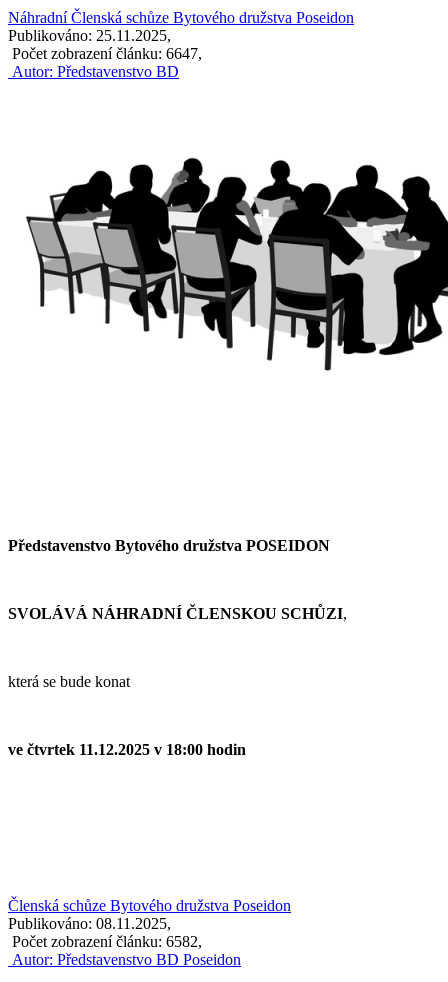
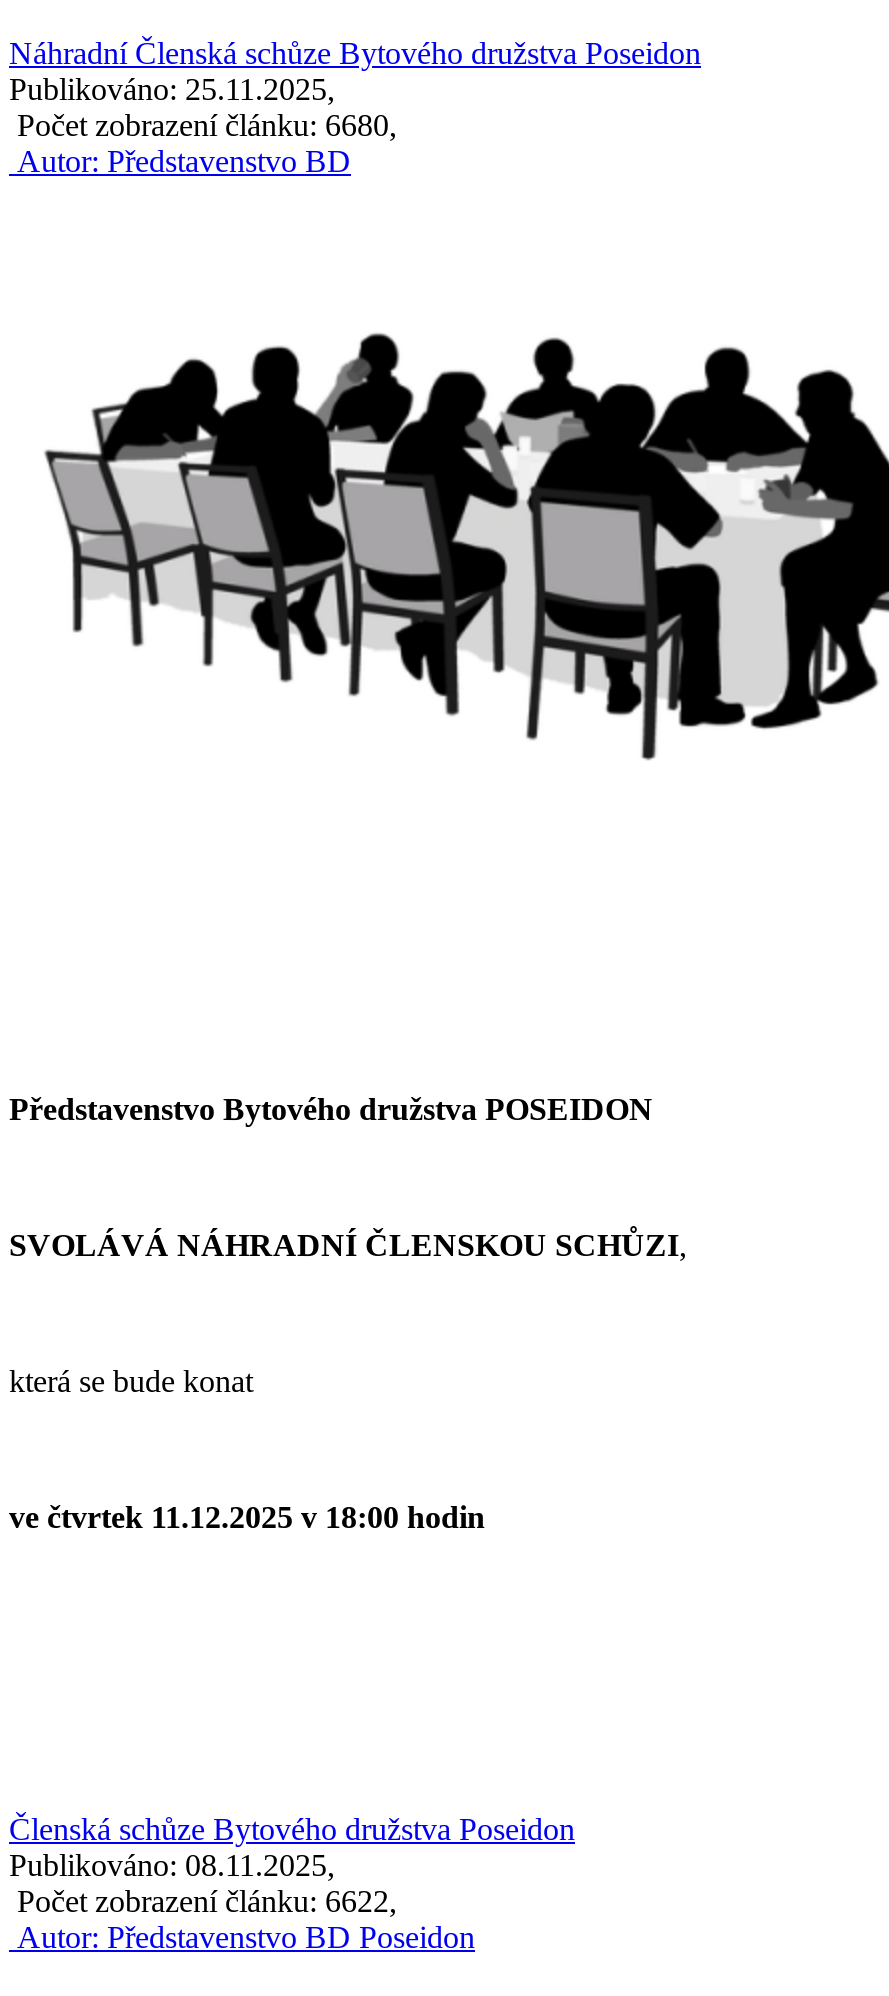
[8,45,202,62] Počet zobrazení článku: 6647, -> [9,108,397,142] Počet zobrazení článku: 6680,
[8,933,202,950] Počet zobrazení článku: 6582, -> [9,1884,397,1918] Počet zobrazení článku: 6622,

